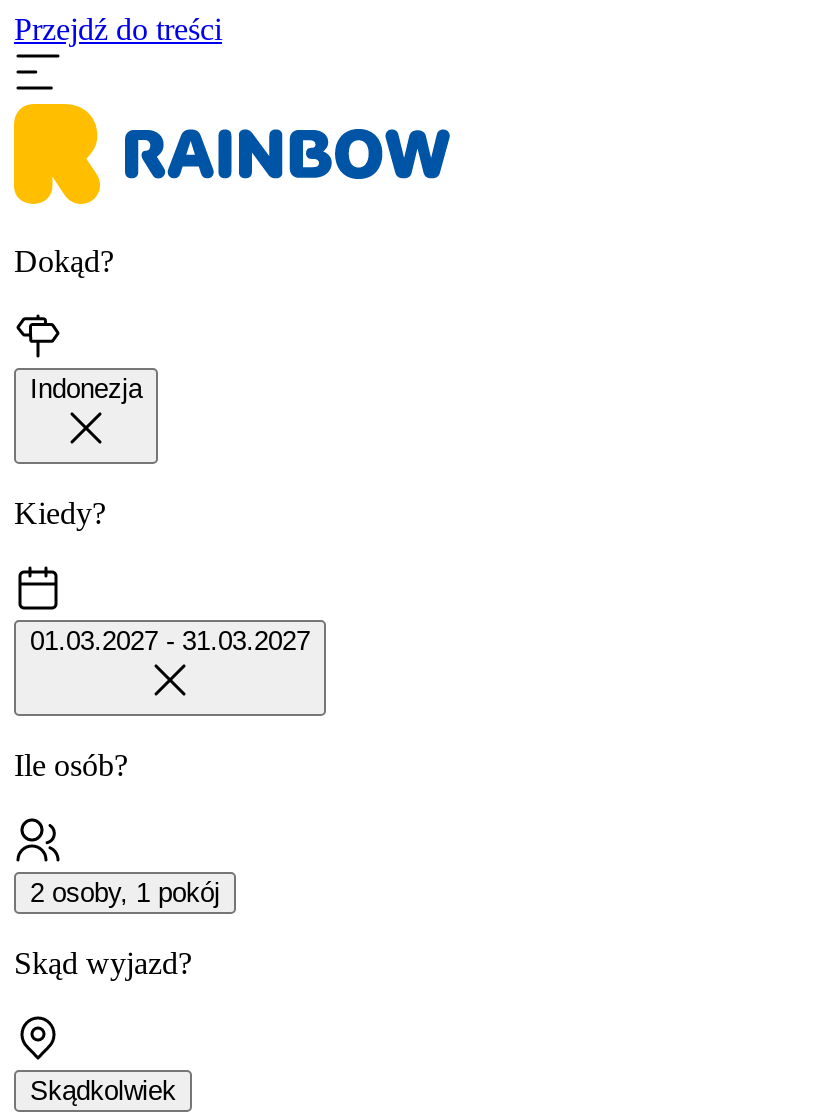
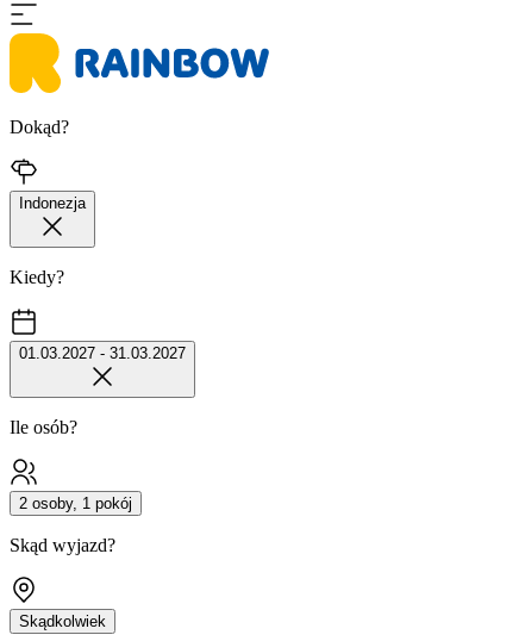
[14,12,222,46] Przejdź do treści -> none

